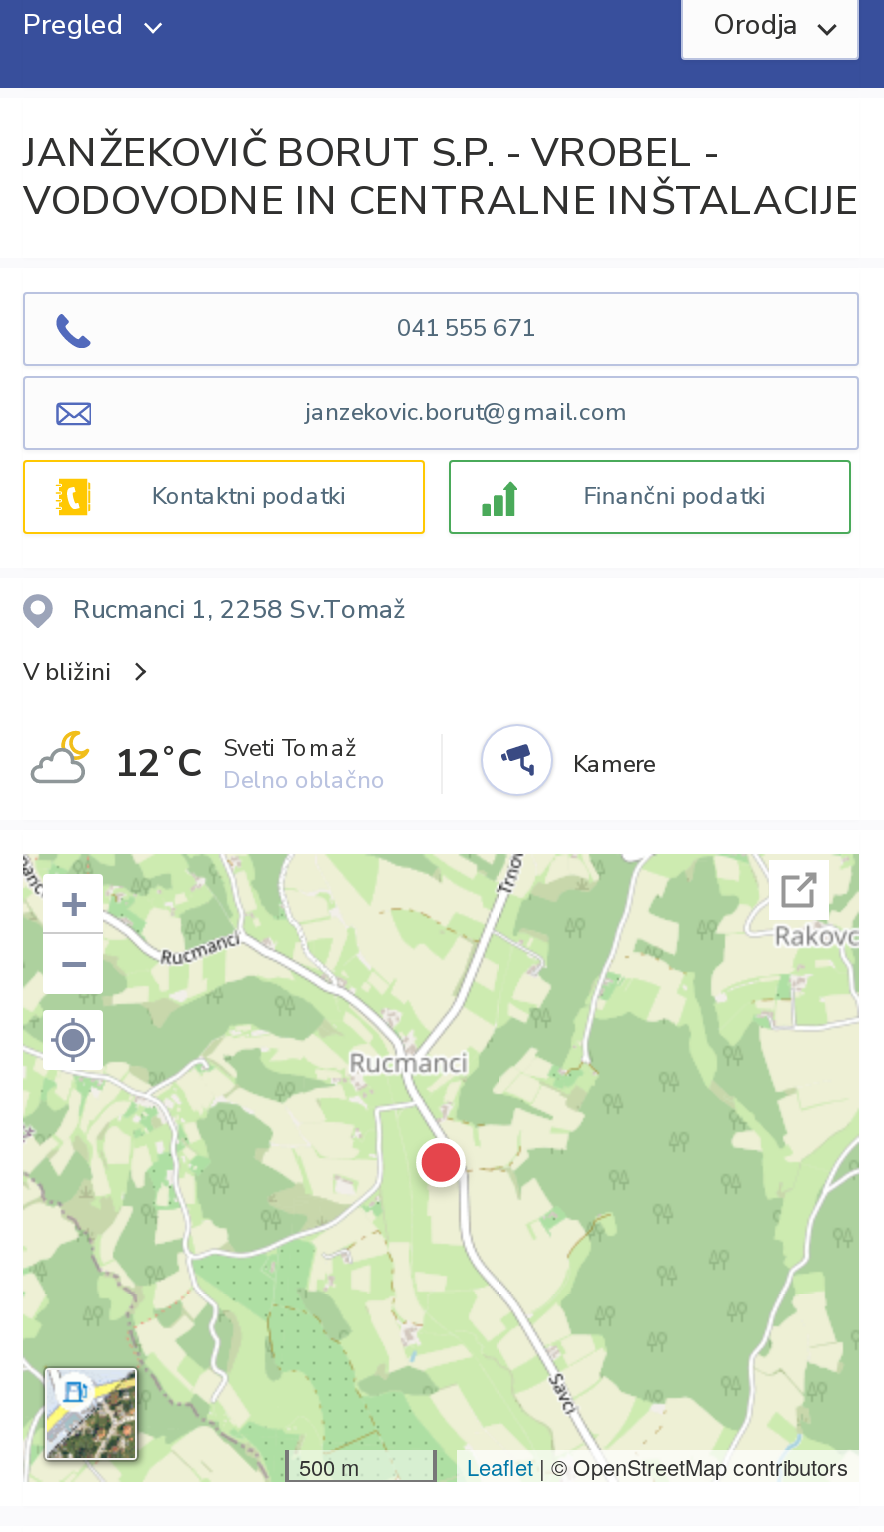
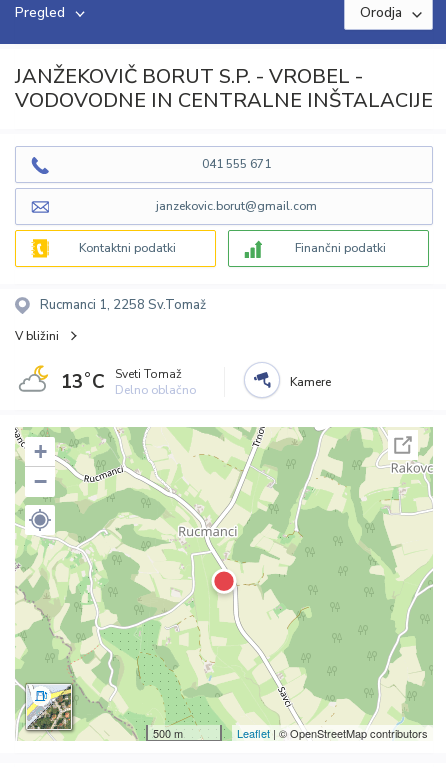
[115,732,385,796] 12˚C Sveti Tomaž Delno oblačno -> [61,366,196,398] 13˚C Sveti Tomaž Delno oblačno

